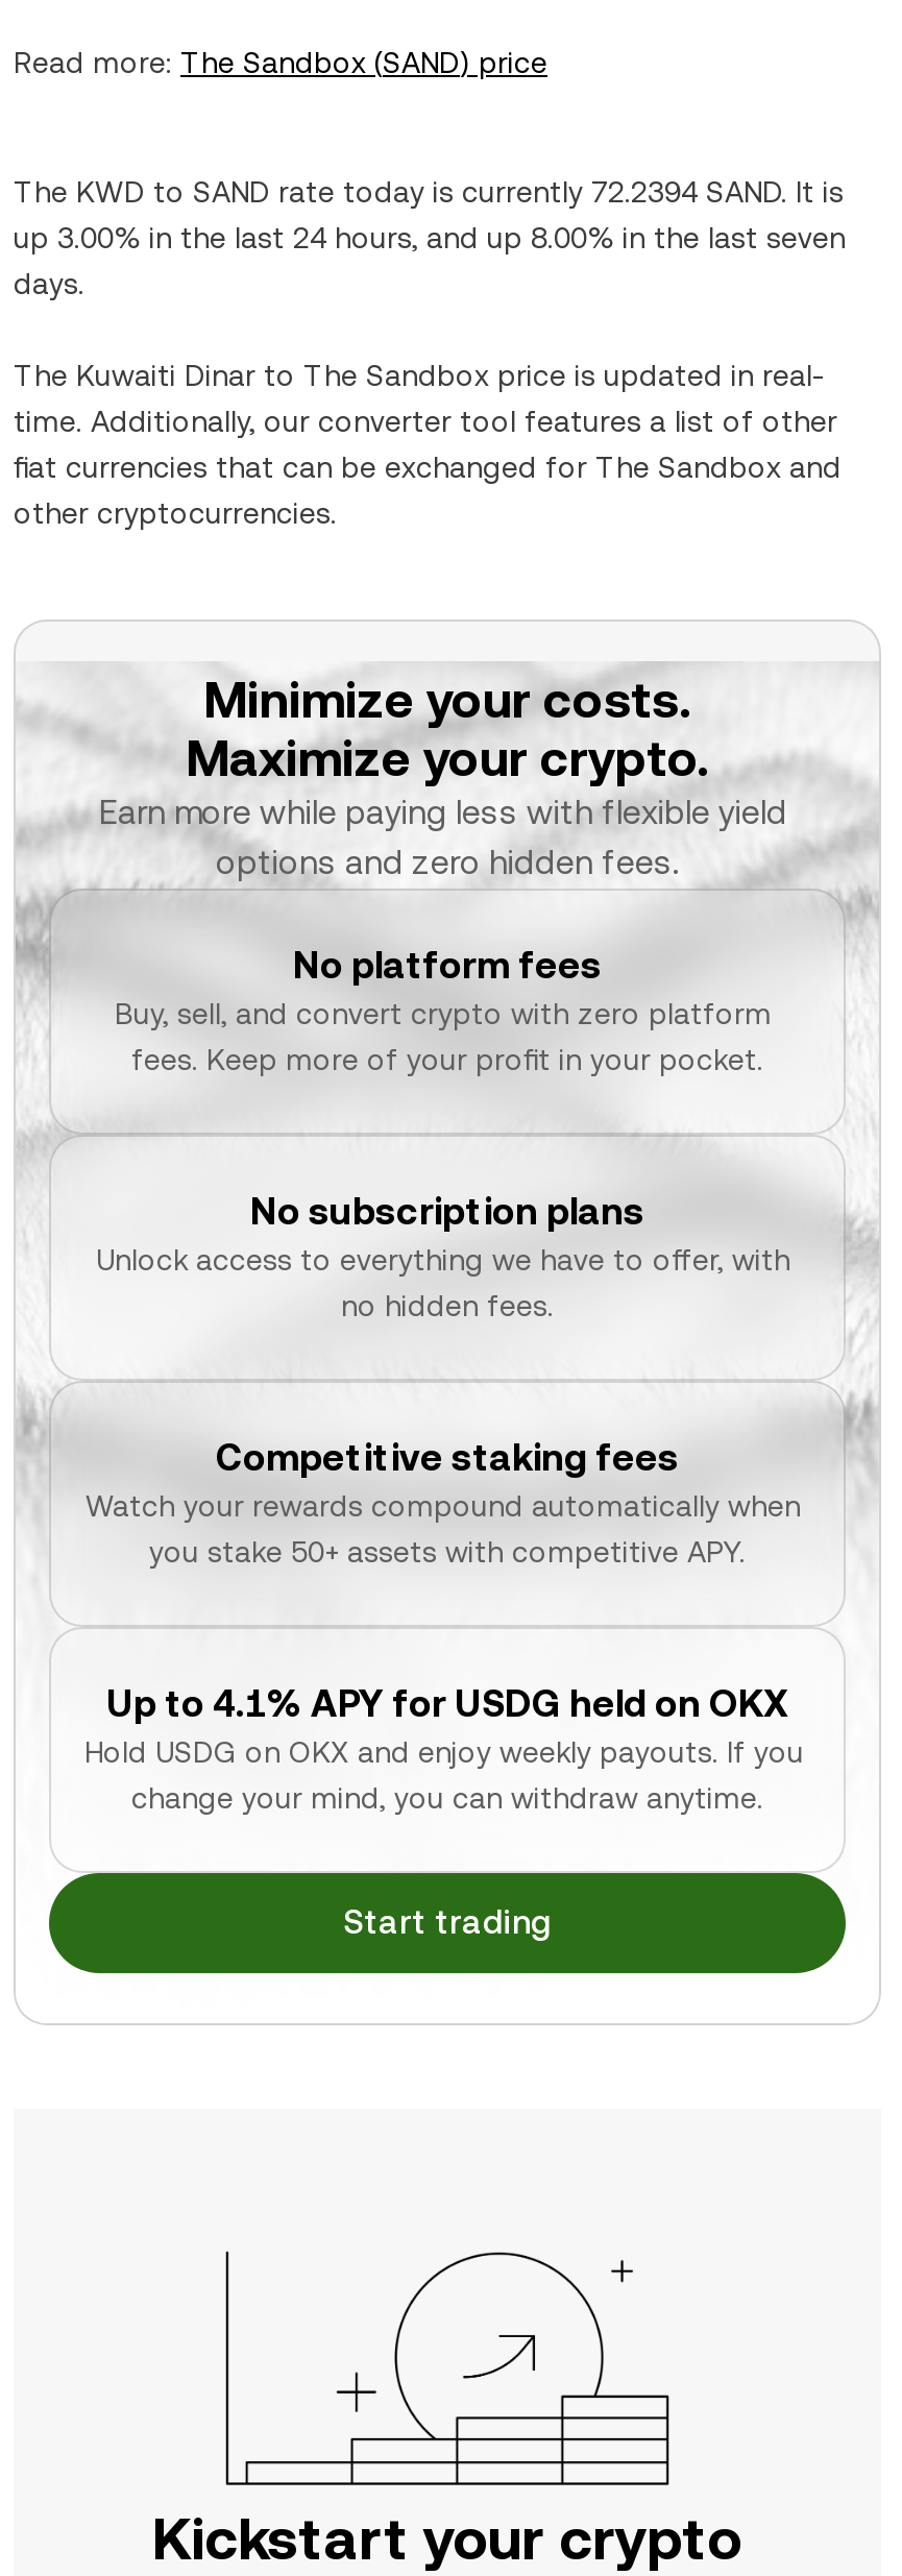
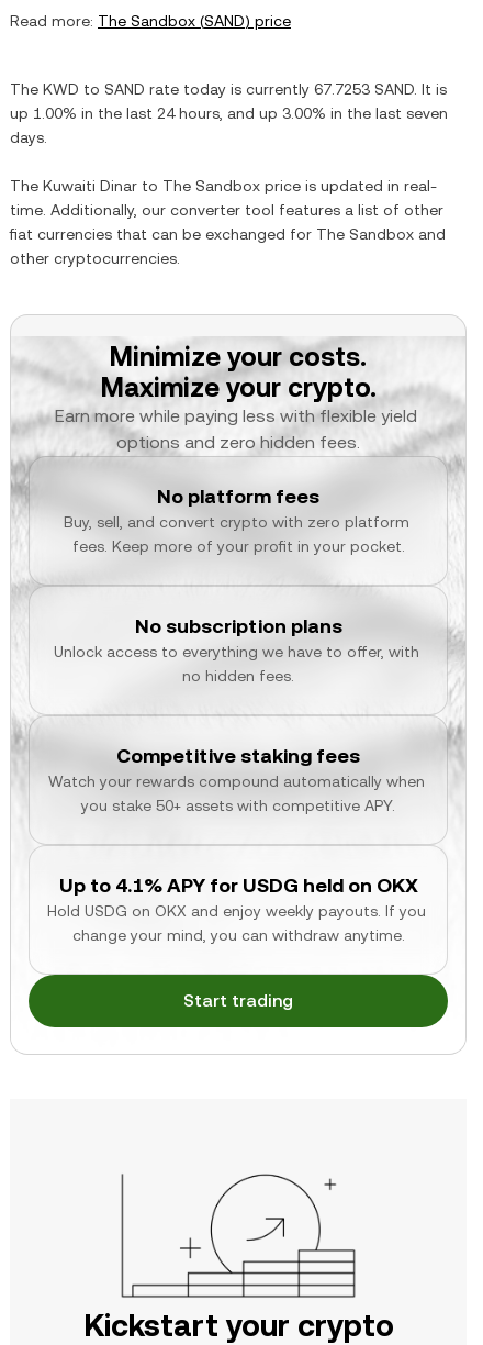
[14,175,844,209] The KWD to SAND rate today is currently 72.2394 SAND. It is -> [10,80,447,98] The KWD to SAND rate today is currently 67.7253 SAND. It is
[14,221,846,254] up 3.00% in the last 24 hours, and up 8.00% in the last seven -> [10,104,448,122] up 1.00% in the last 24 hours, and up 3.00% in the last seven

